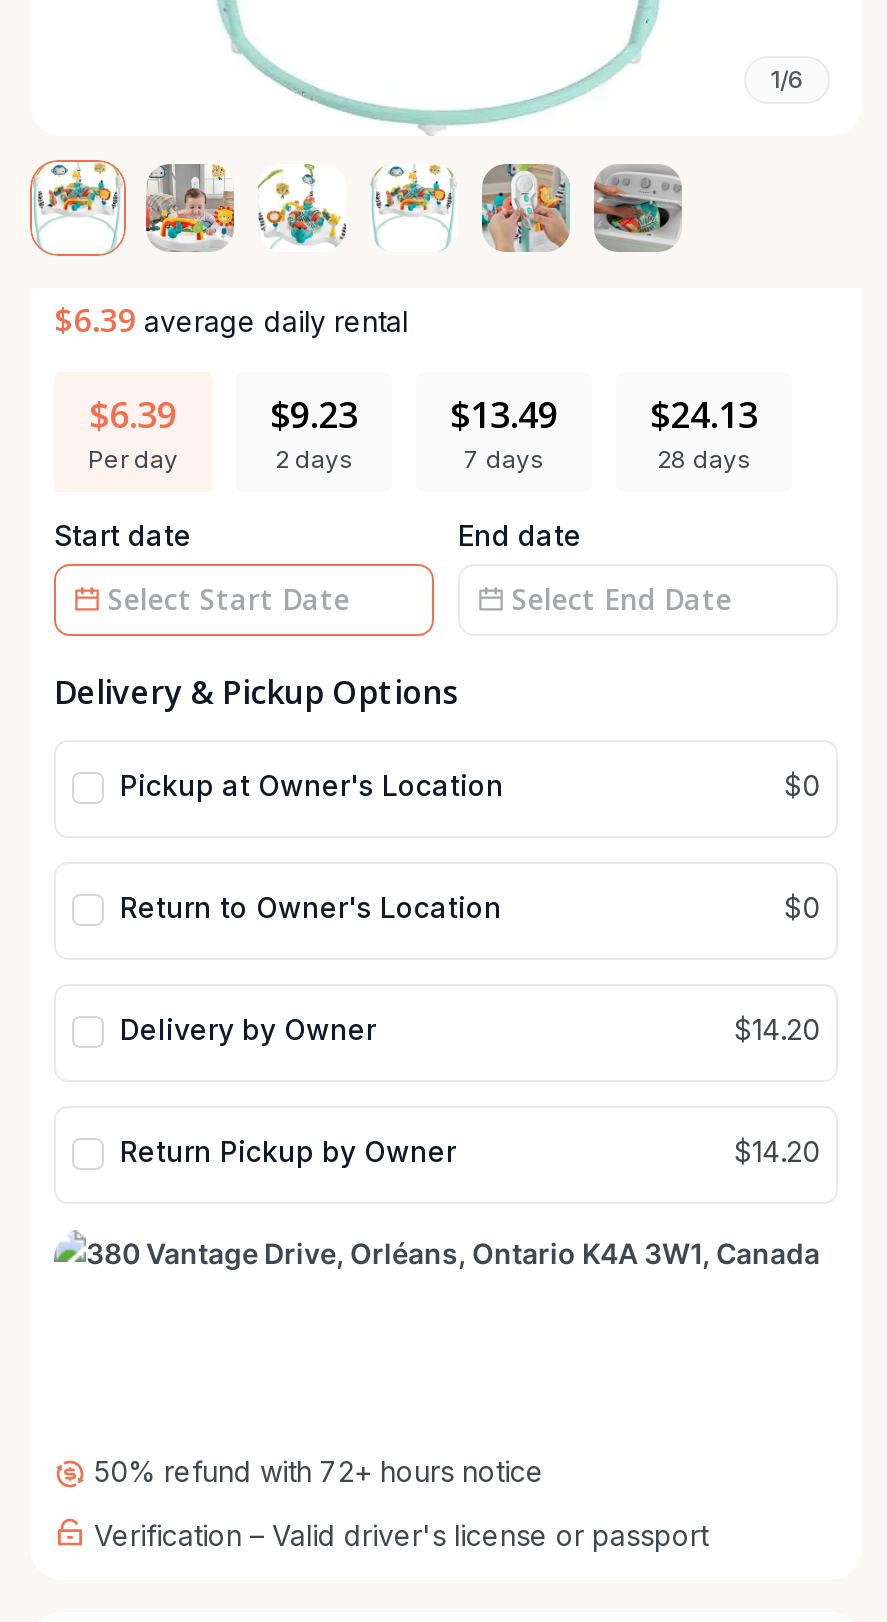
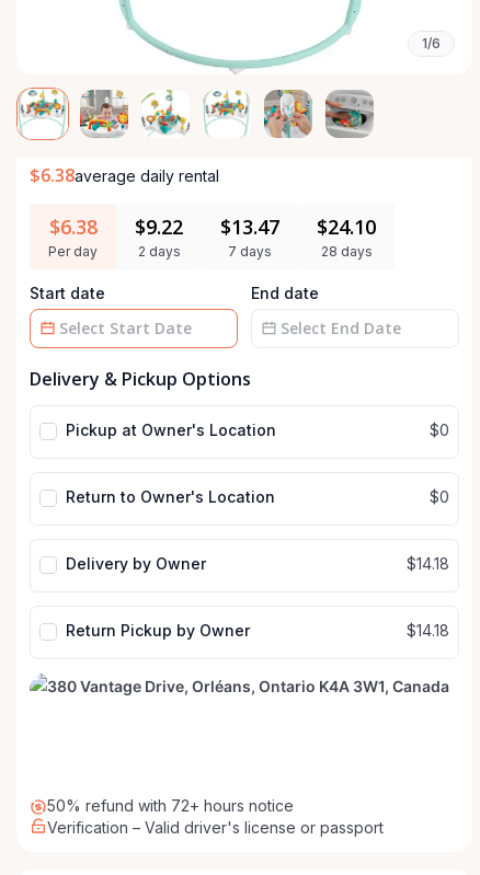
[54,298,408,342] $6.39 average daily rental -> [30,163,219,187] $6.38average daily rental
[89,390,177,438] $6.39 -> [49,214,97,240] $6.38
[270,390,358,438] $9.23 -> [135,214,183,240] $9.22
[450,390,558,438] $13.49 -> [220,214,279,240] $13.47
[650,390,758,438] $24.13 -> [317,214,376,240] $24.10
[734,1011,820,1045] $14.20 -> [407,554,449,572] $14.18
[734,1133,820,1167] $14.20 -> [407,620,449,639] $14.18

